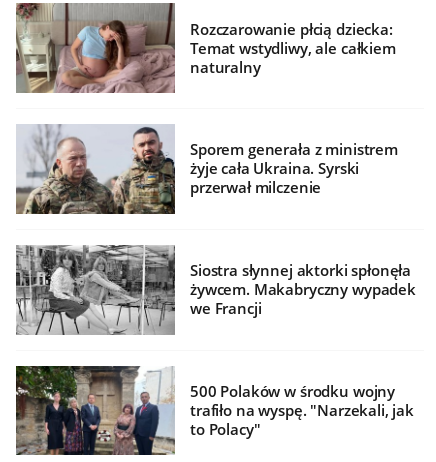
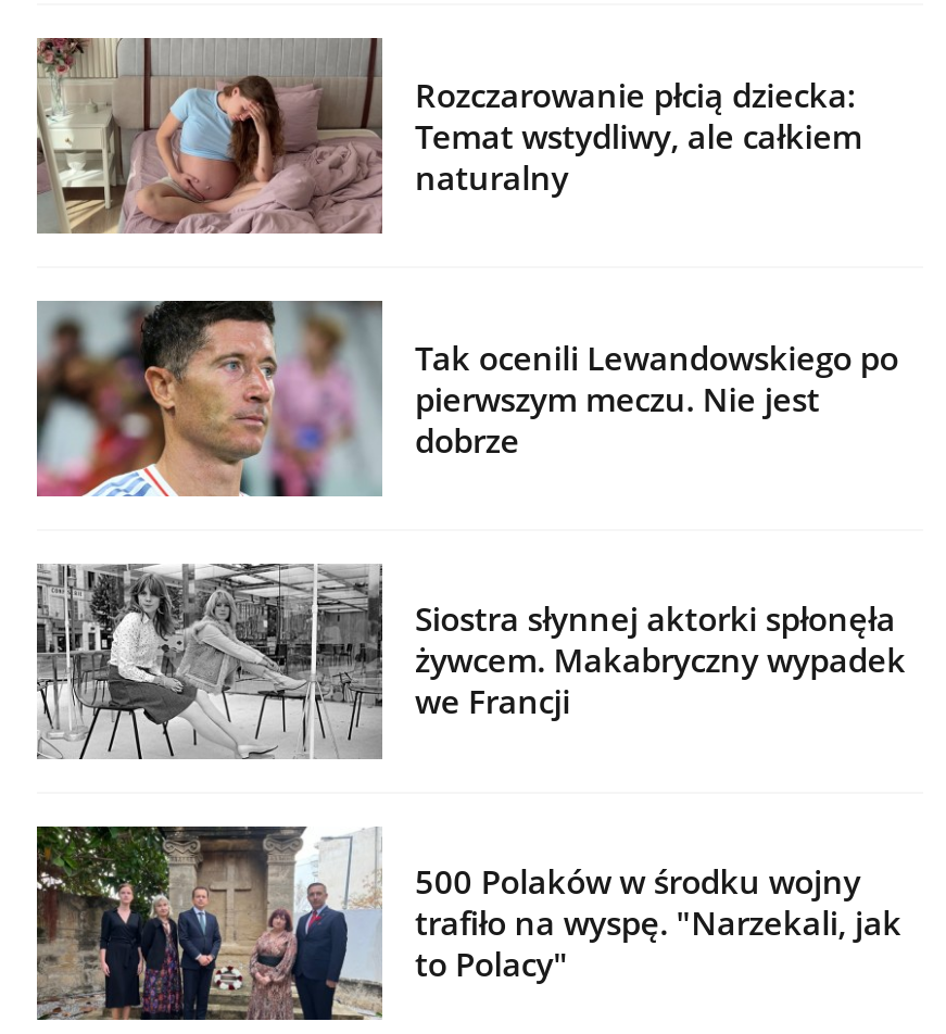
[16,124,398,215] [image] | Sporem generała z ministrem | żyje cała Ukraina. Syrski | przerwał milczenie -> [35,299,898,499] [image] | Tak ocenili Lewandowskiego po | pierwszym meczu. Nie jest | dobrze

